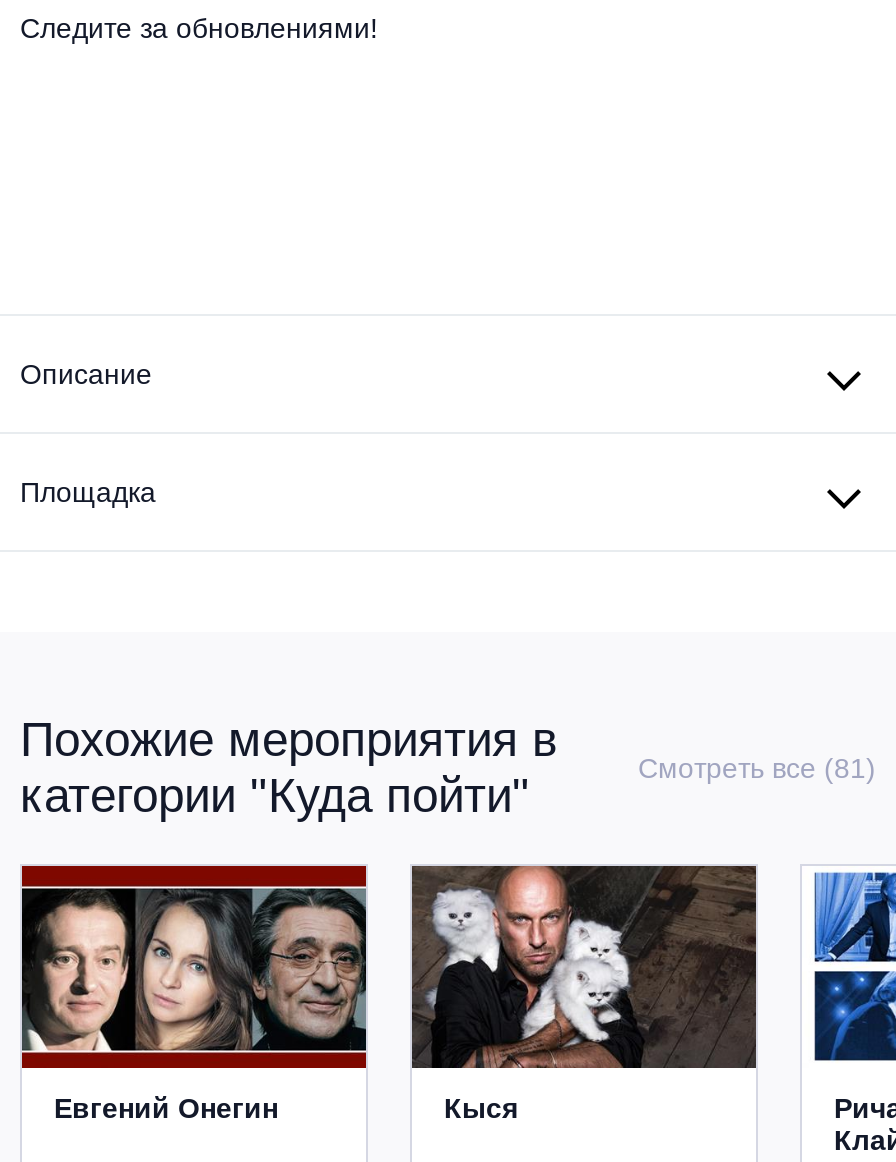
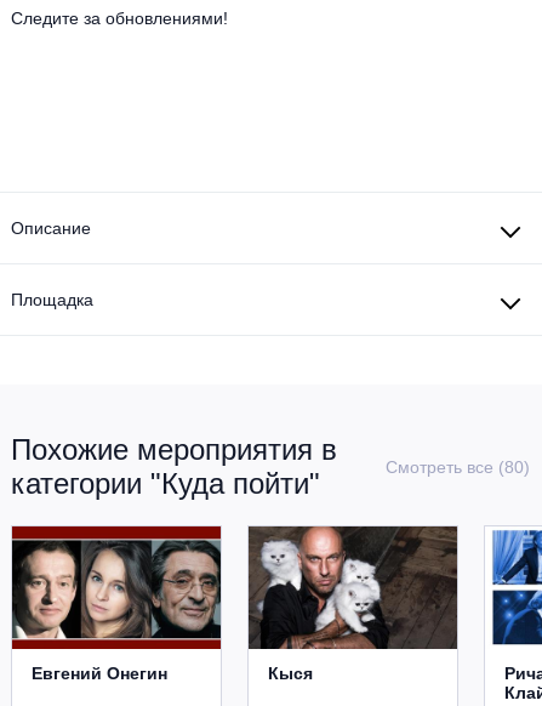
[638,752,876,784] Смотреть все (81) -> [386,457,530,477] Смотреть все (80)

